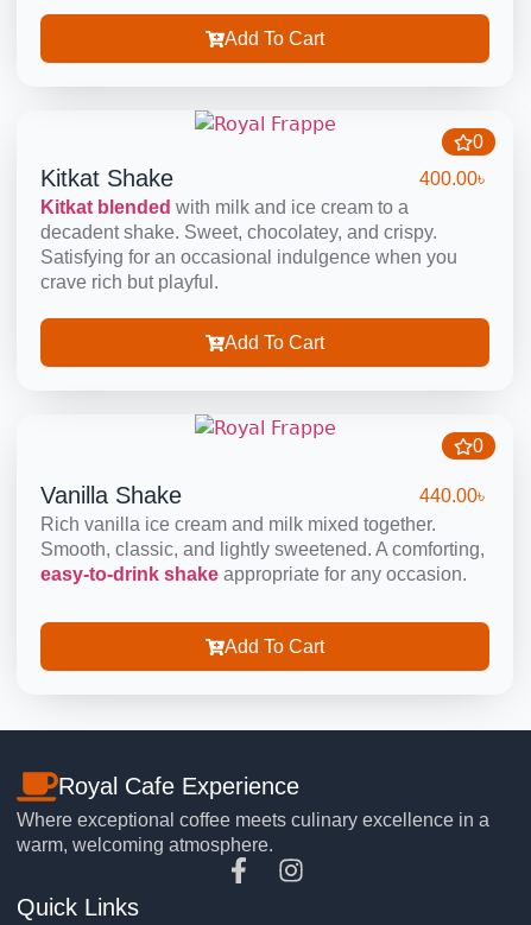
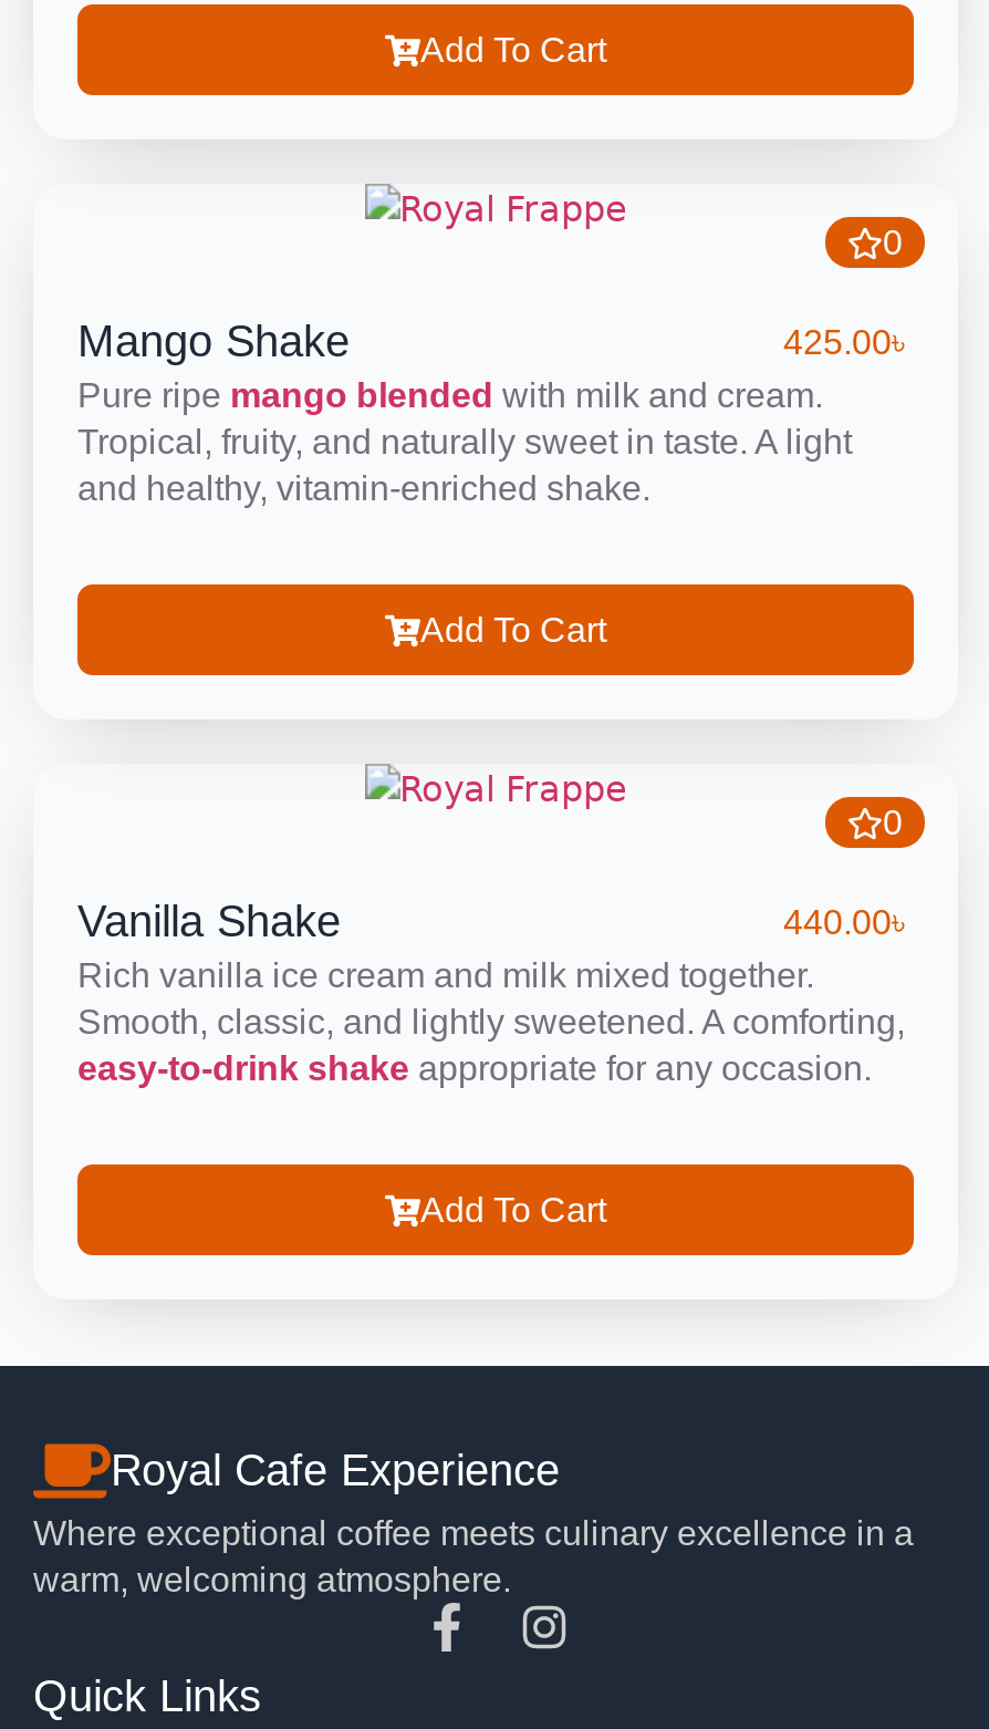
[40,166,489,293] Kitkat Shake | 400.00৳ | Kitkat blended with milk and ice cream to a | decadent shake. Sweet, chocolatey, and crispy. | Satisfying for an occasional indulgence when you | crave rich but playful. -> [77,317,914,507] Mango Shake | 425.00৳ | Pure ripe mango blended with milk and cream. | Tropical, fruity, and naturally sweet in taste. A light | and healthy, vitamin-enriched shake.

